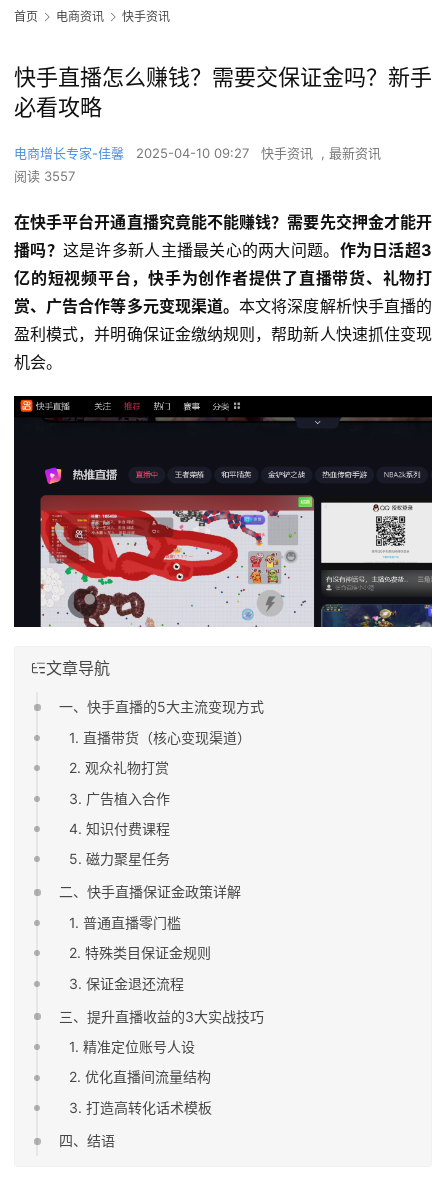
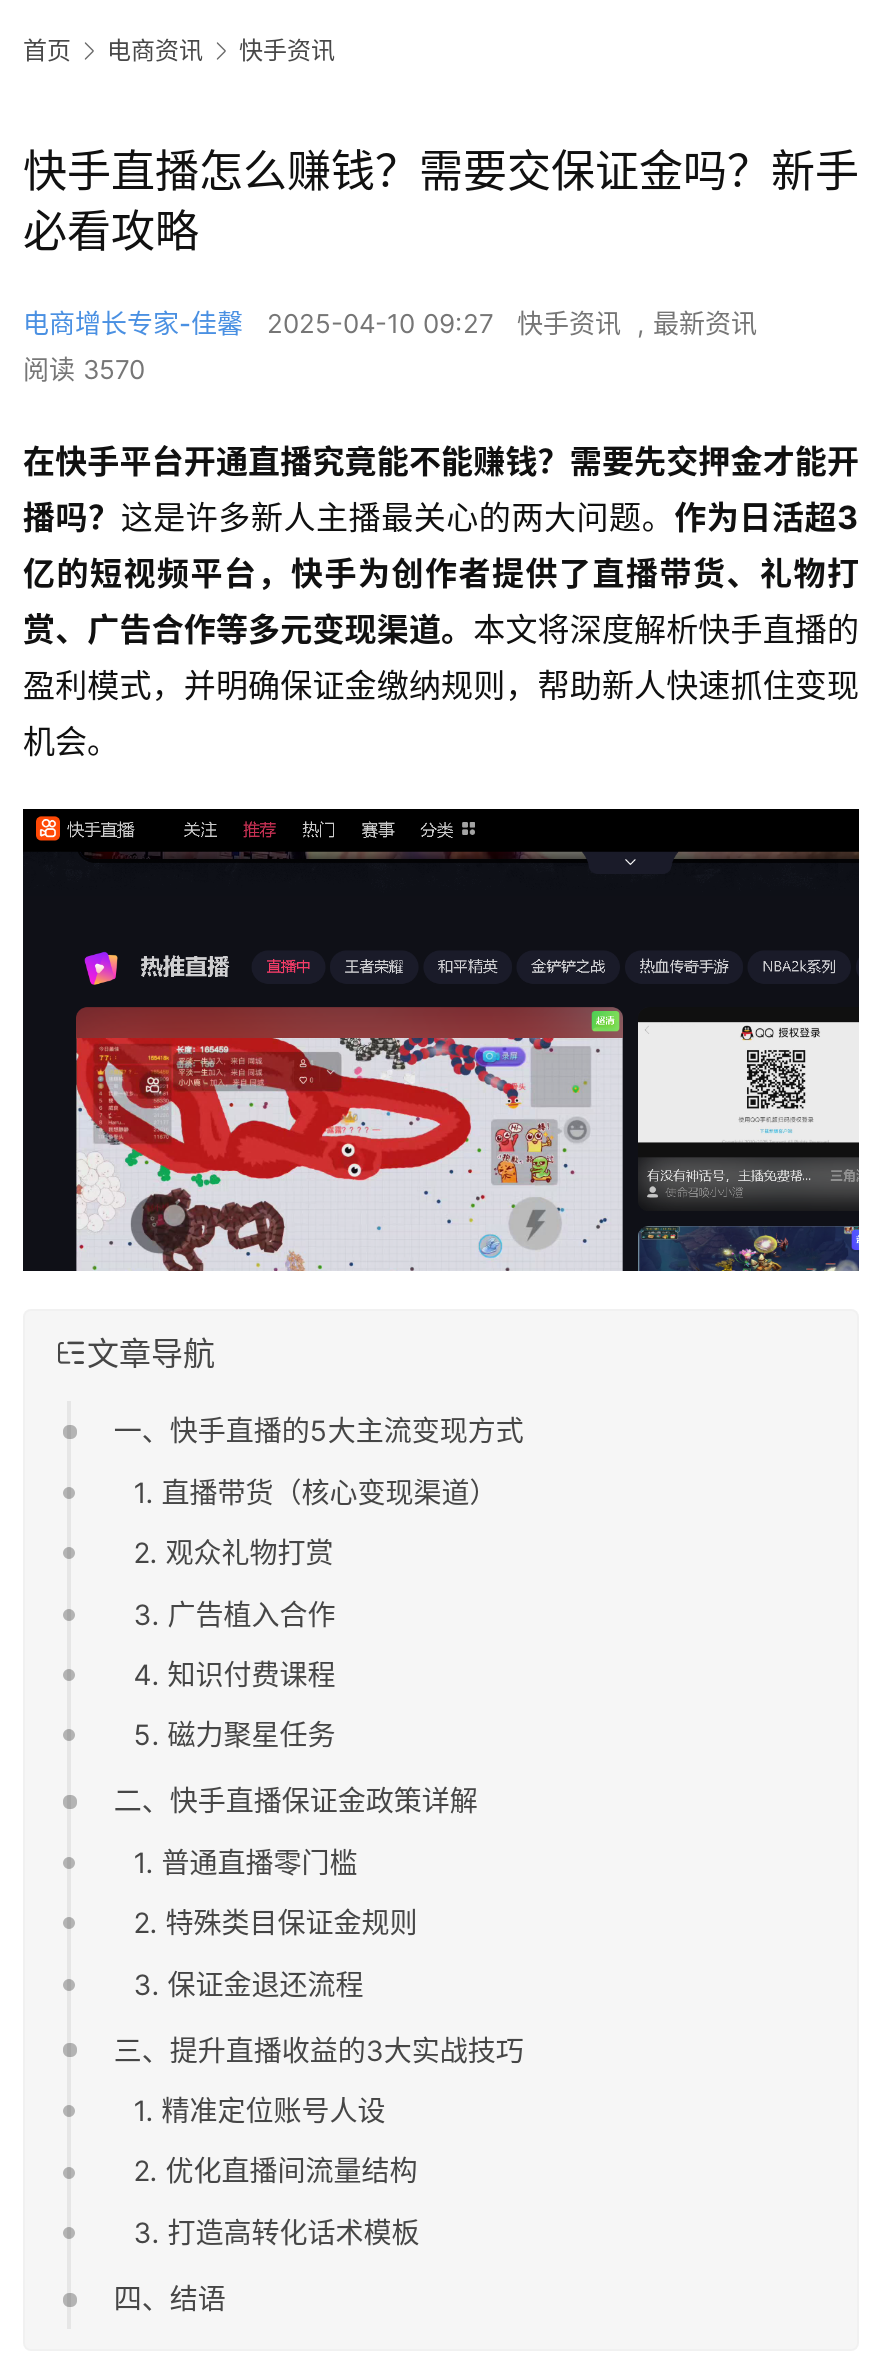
[14,168,75,184] 阅读 3557 -> [23,353,145,385] 阅读 3570

